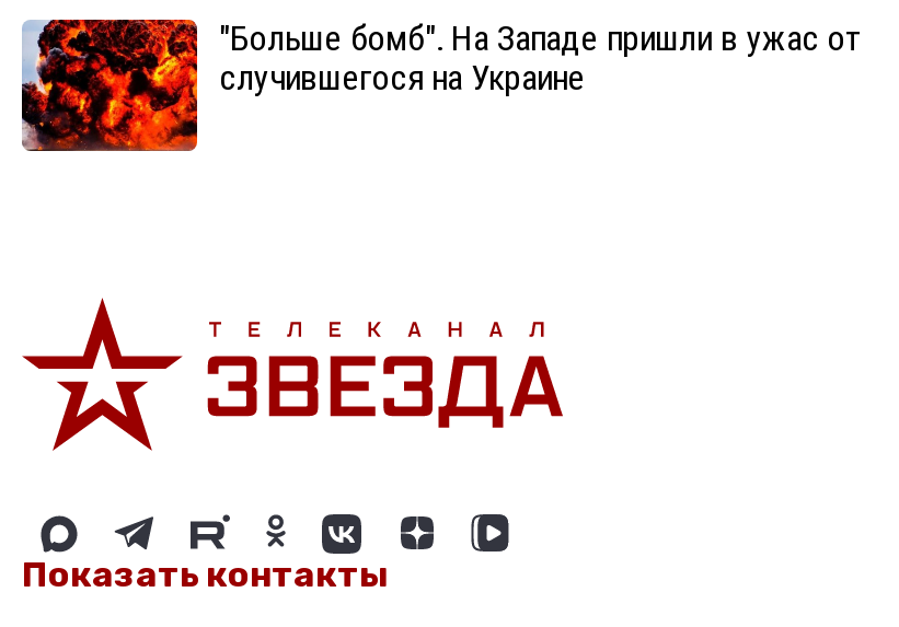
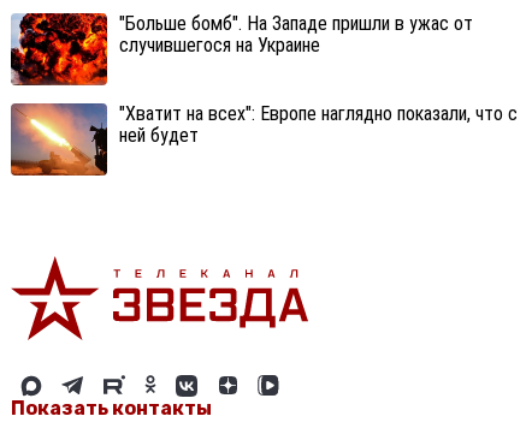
none -> [11,102,518,176] [image] | "Хватит на всех": Европе наглядно показали, что с | ней будет

